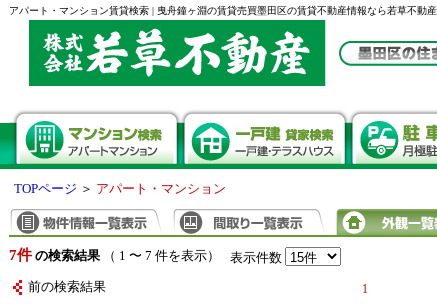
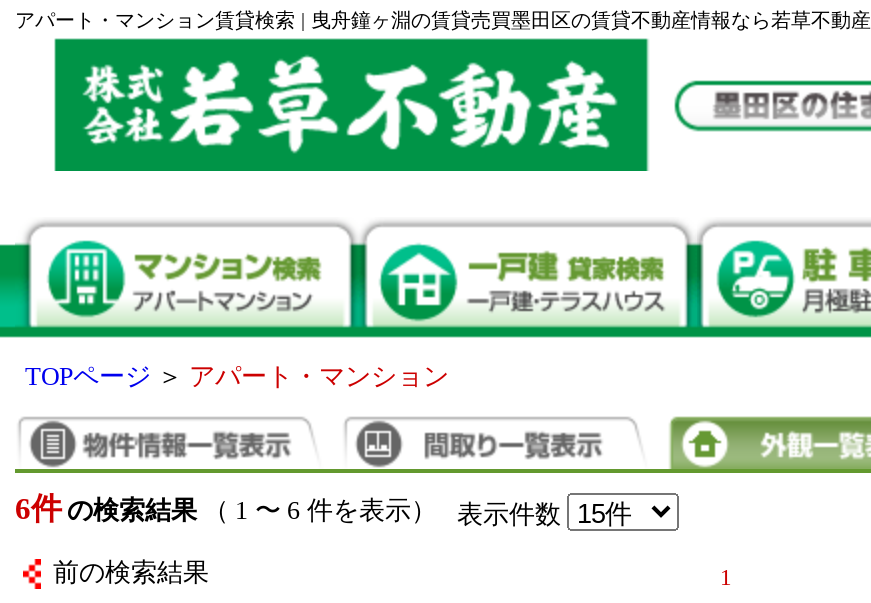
[9,246,220,263] 7件 の検索結果（ 1 〜 7 件を表示） -> [15,491,437,525] 6件 の検索結果（ 1 〜 6 件を表示）

